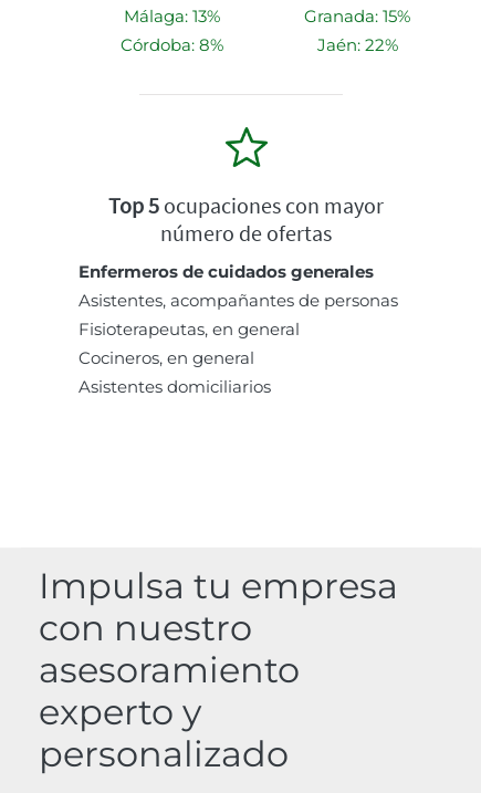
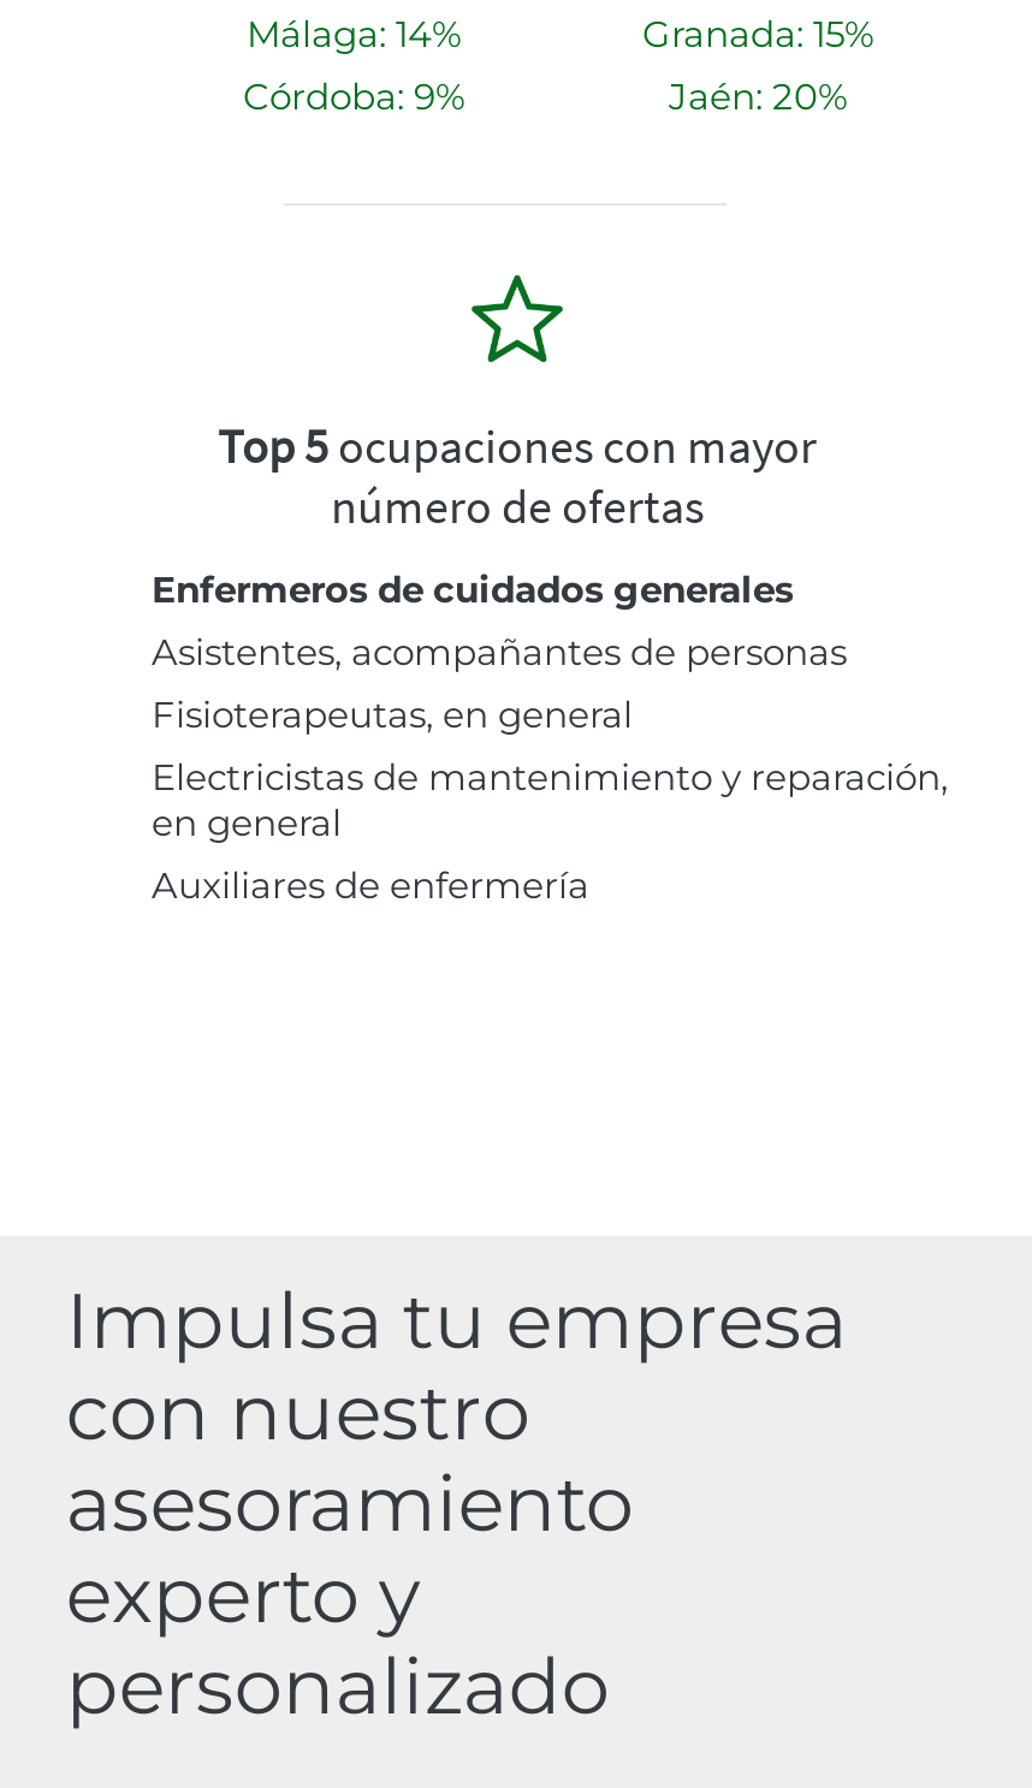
[123,6,219,27] Málaga: 13% -> [247,11,461,57] Málaga: 14%
[120,35,223,56] Córdoba: 8% -> [243,74,464,120] Córdoba: 9%
[317,35,398,56] Jaén: 22% -> [669,74,847,120] Jaén: 20%
[79,348,271,397] Cocineros, en general | Asistentes domiciliarios -> [152,754,948,908] Electricistas de mantenimiento y reparación, | en general | Auxiliares de enfermería

